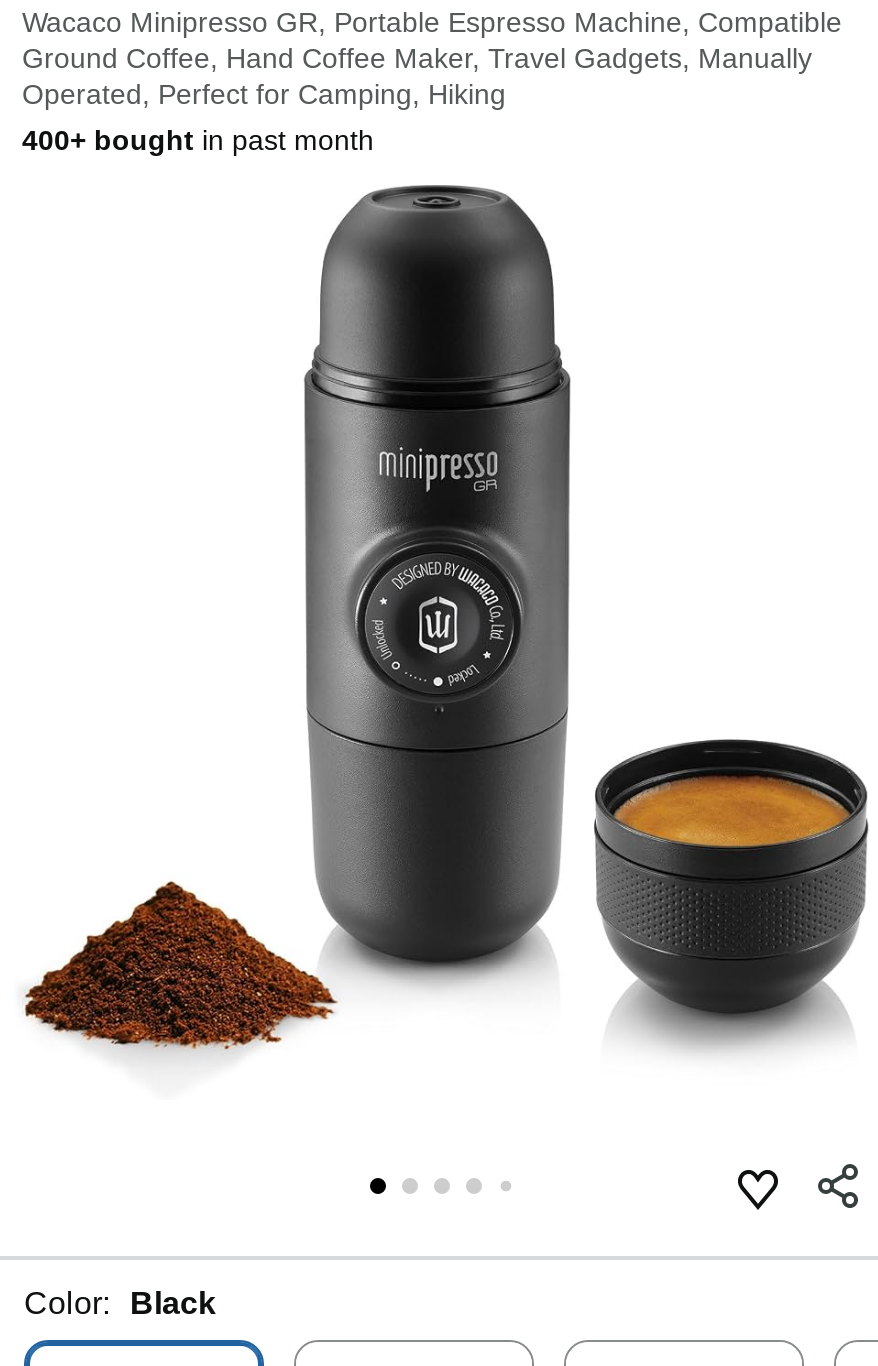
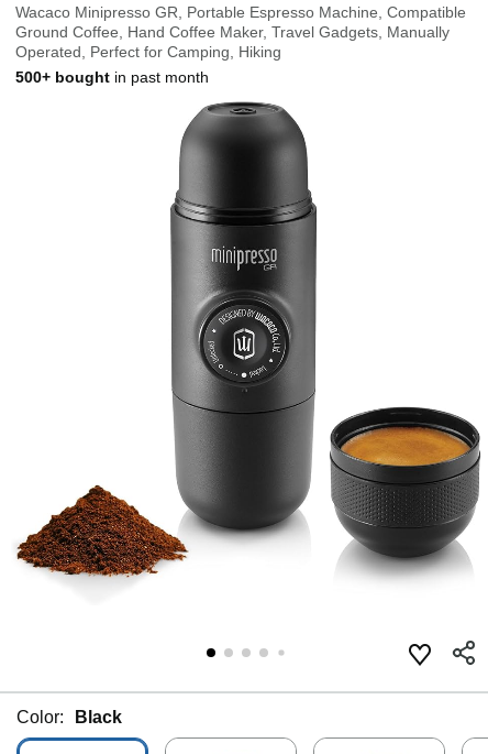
[22,124,374,156] 400+ bought in past month -> [15,68,209,86] 500+ bought in past month

